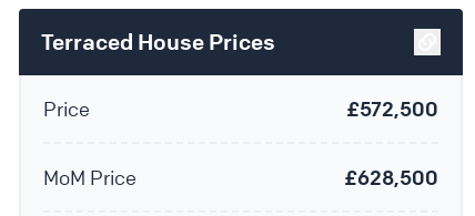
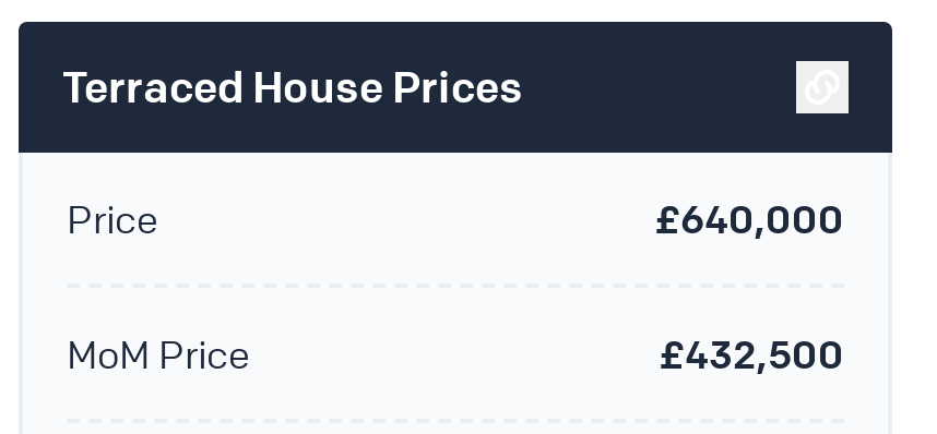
[346,96,438,121] £572,500 -> [654,194,844,242] £640,000
[344,165,438,189] £628,500 -> [659,329,844,377] £432,500

